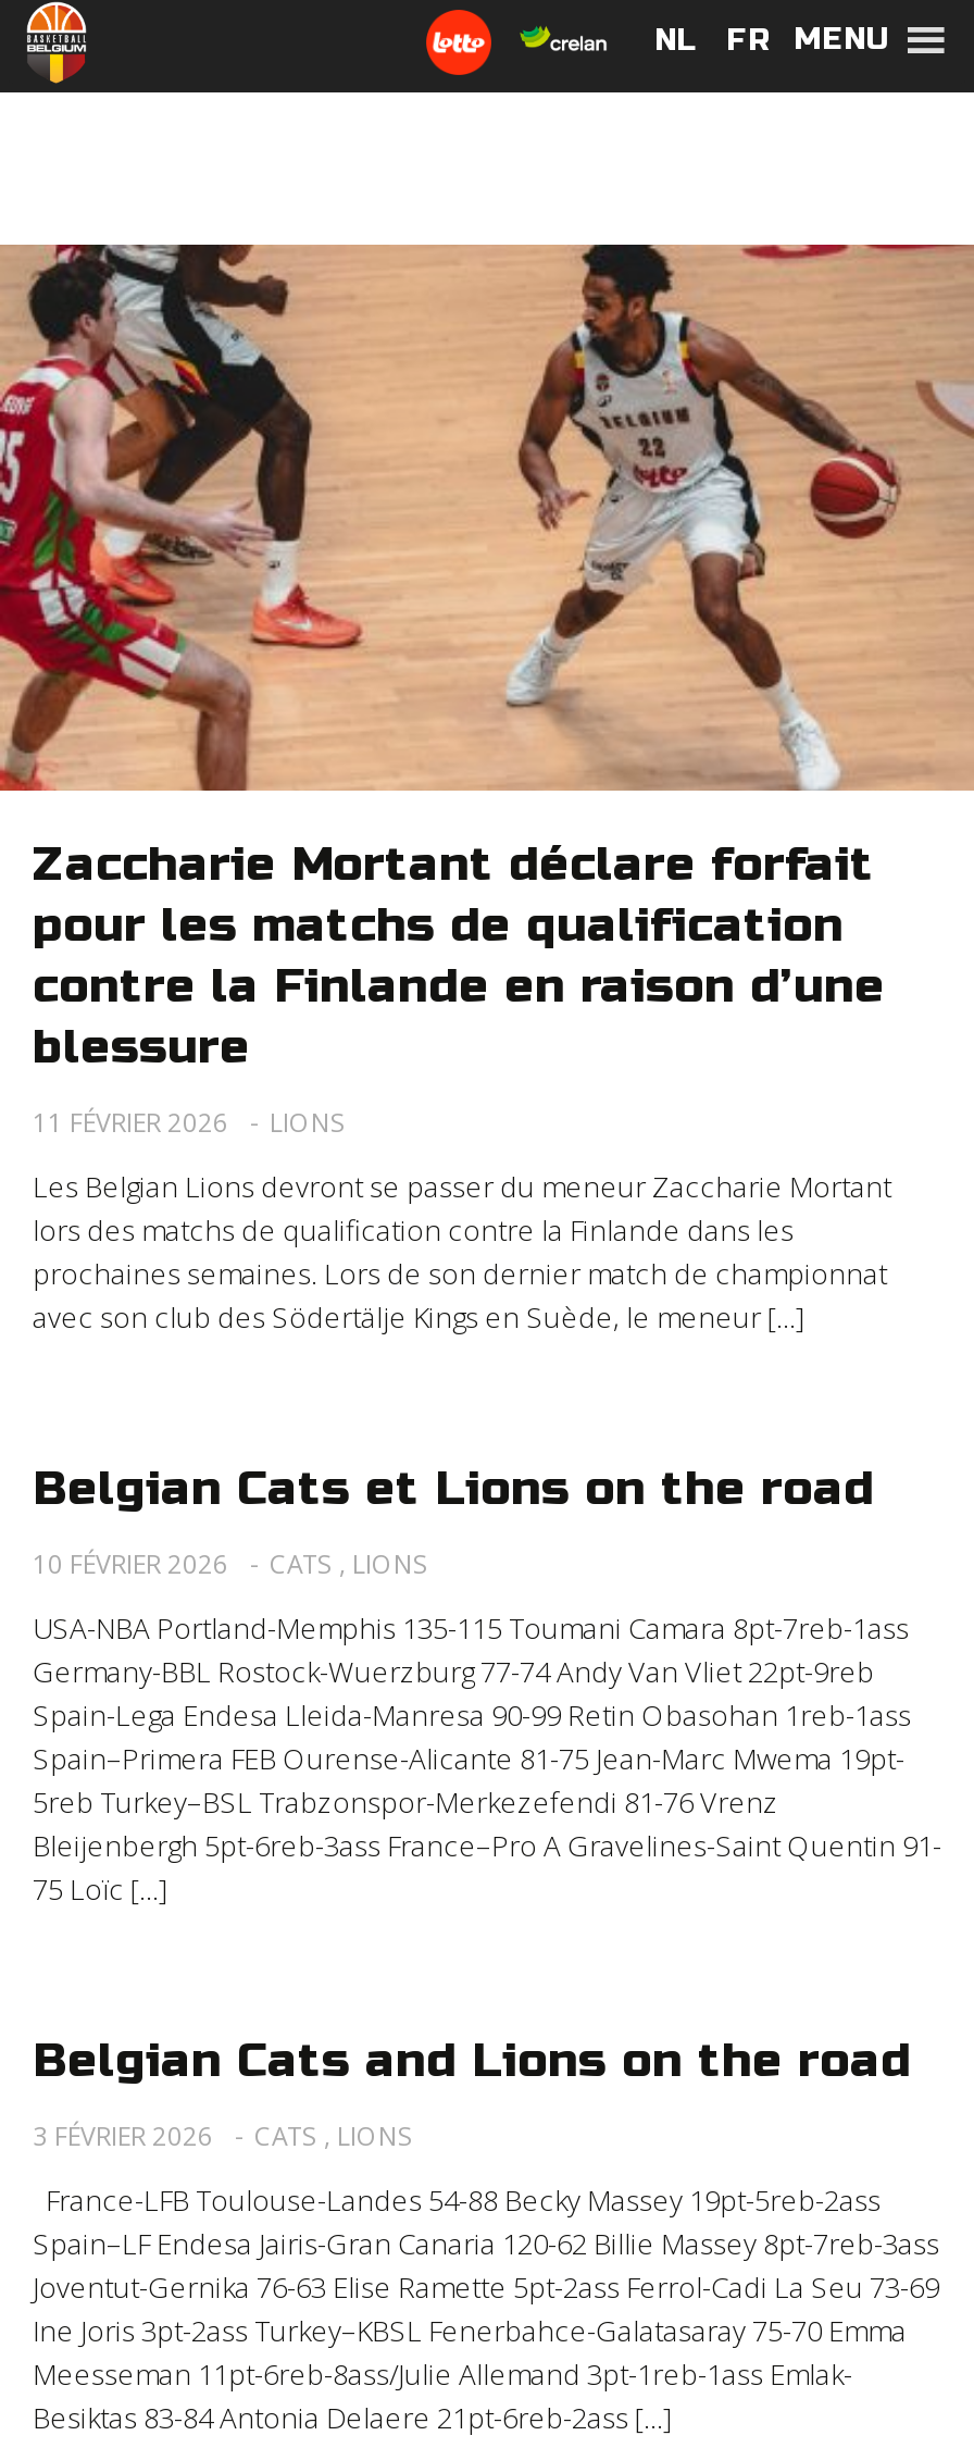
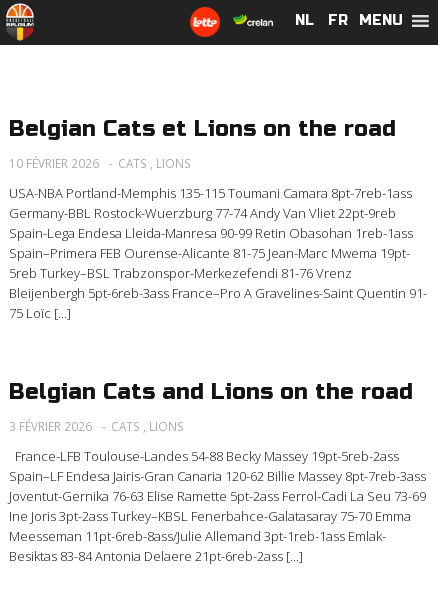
[7,243,967,1336] [image] | Zaccharie Mortant déclare forfait | pour les matchs de qualification | contre la Finlande en raison d’une | blessure | Les Belgian Lions devront se passer du meneur Zaccharie Mortant | lors des matchs de qualification contre la Finlande dans les | prochaines semaines. Lors de son dernier match de championnat | avec son club des Södertälje Kings en Suède, le meneur [...] -> none
[33,1104,346,1138] 11 FÉVRIER 2026 | LIONS -> none

